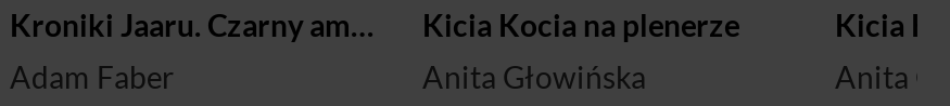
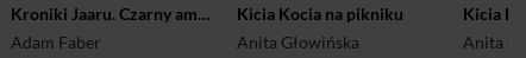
[422,6,739,43] Kicia Kocia na plenerze -> [237,4,403,24] Kicia Kocia na pikniku

